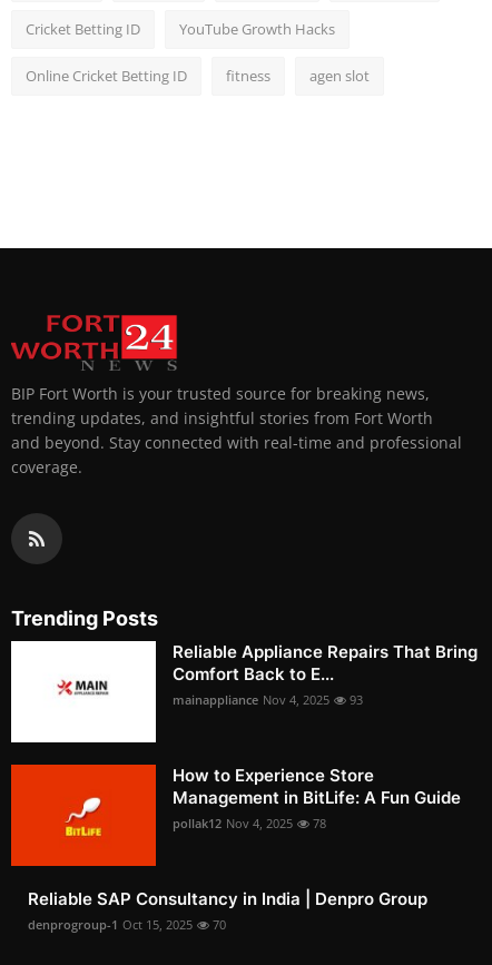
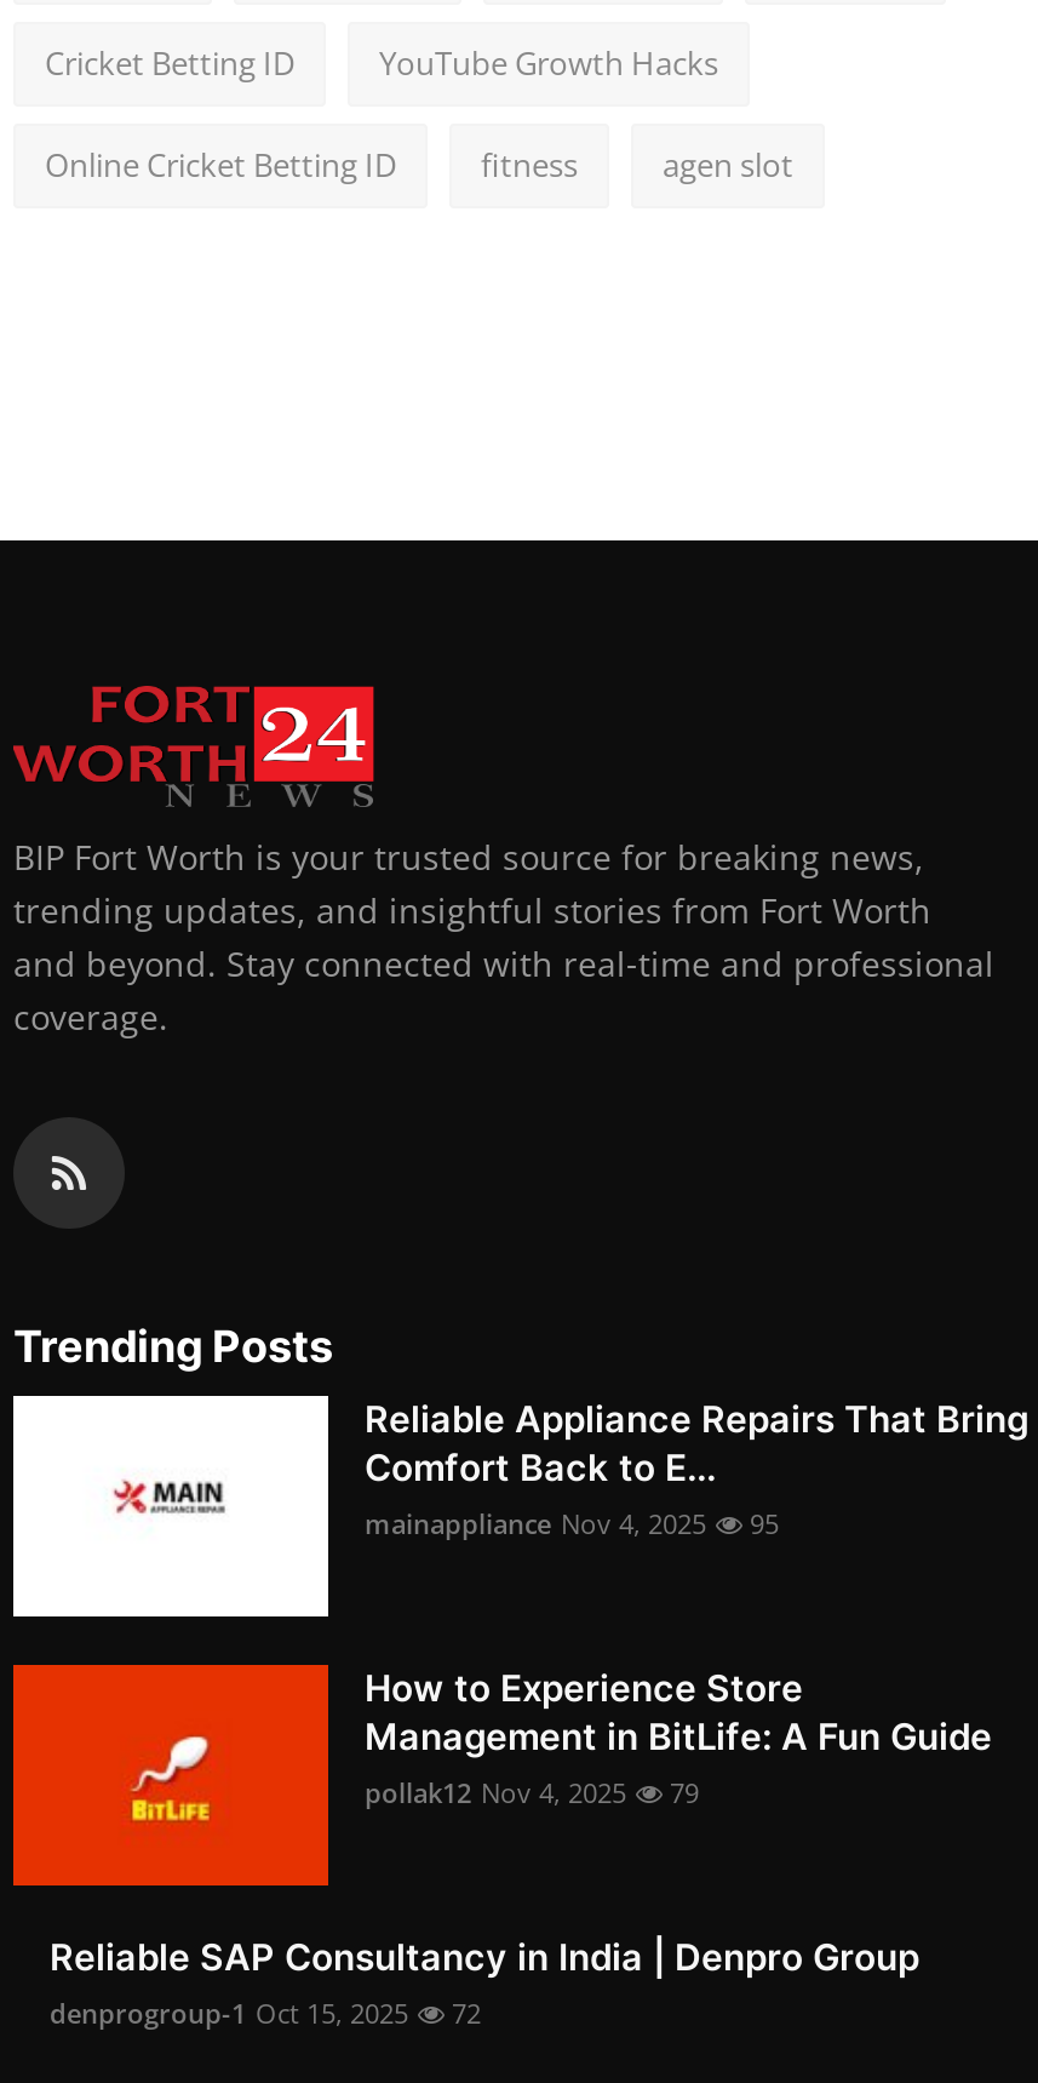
[173,691,363,708] mainappliance Nov 4, 2025 93 -> [365,1504,779,1541] mainappliance Nov 4, 2025 95
[173,814,326,831] pollak12 Nov 4, 2025 78 -> [365,1773,699,1810] pollak12 Nov 4, 2025 79
[28,916,226,932] denprogroup-1 Oct 15, 2025 70 -> [50,1994,481,2030] denprogroup-1 Oct 15, 2025 72

